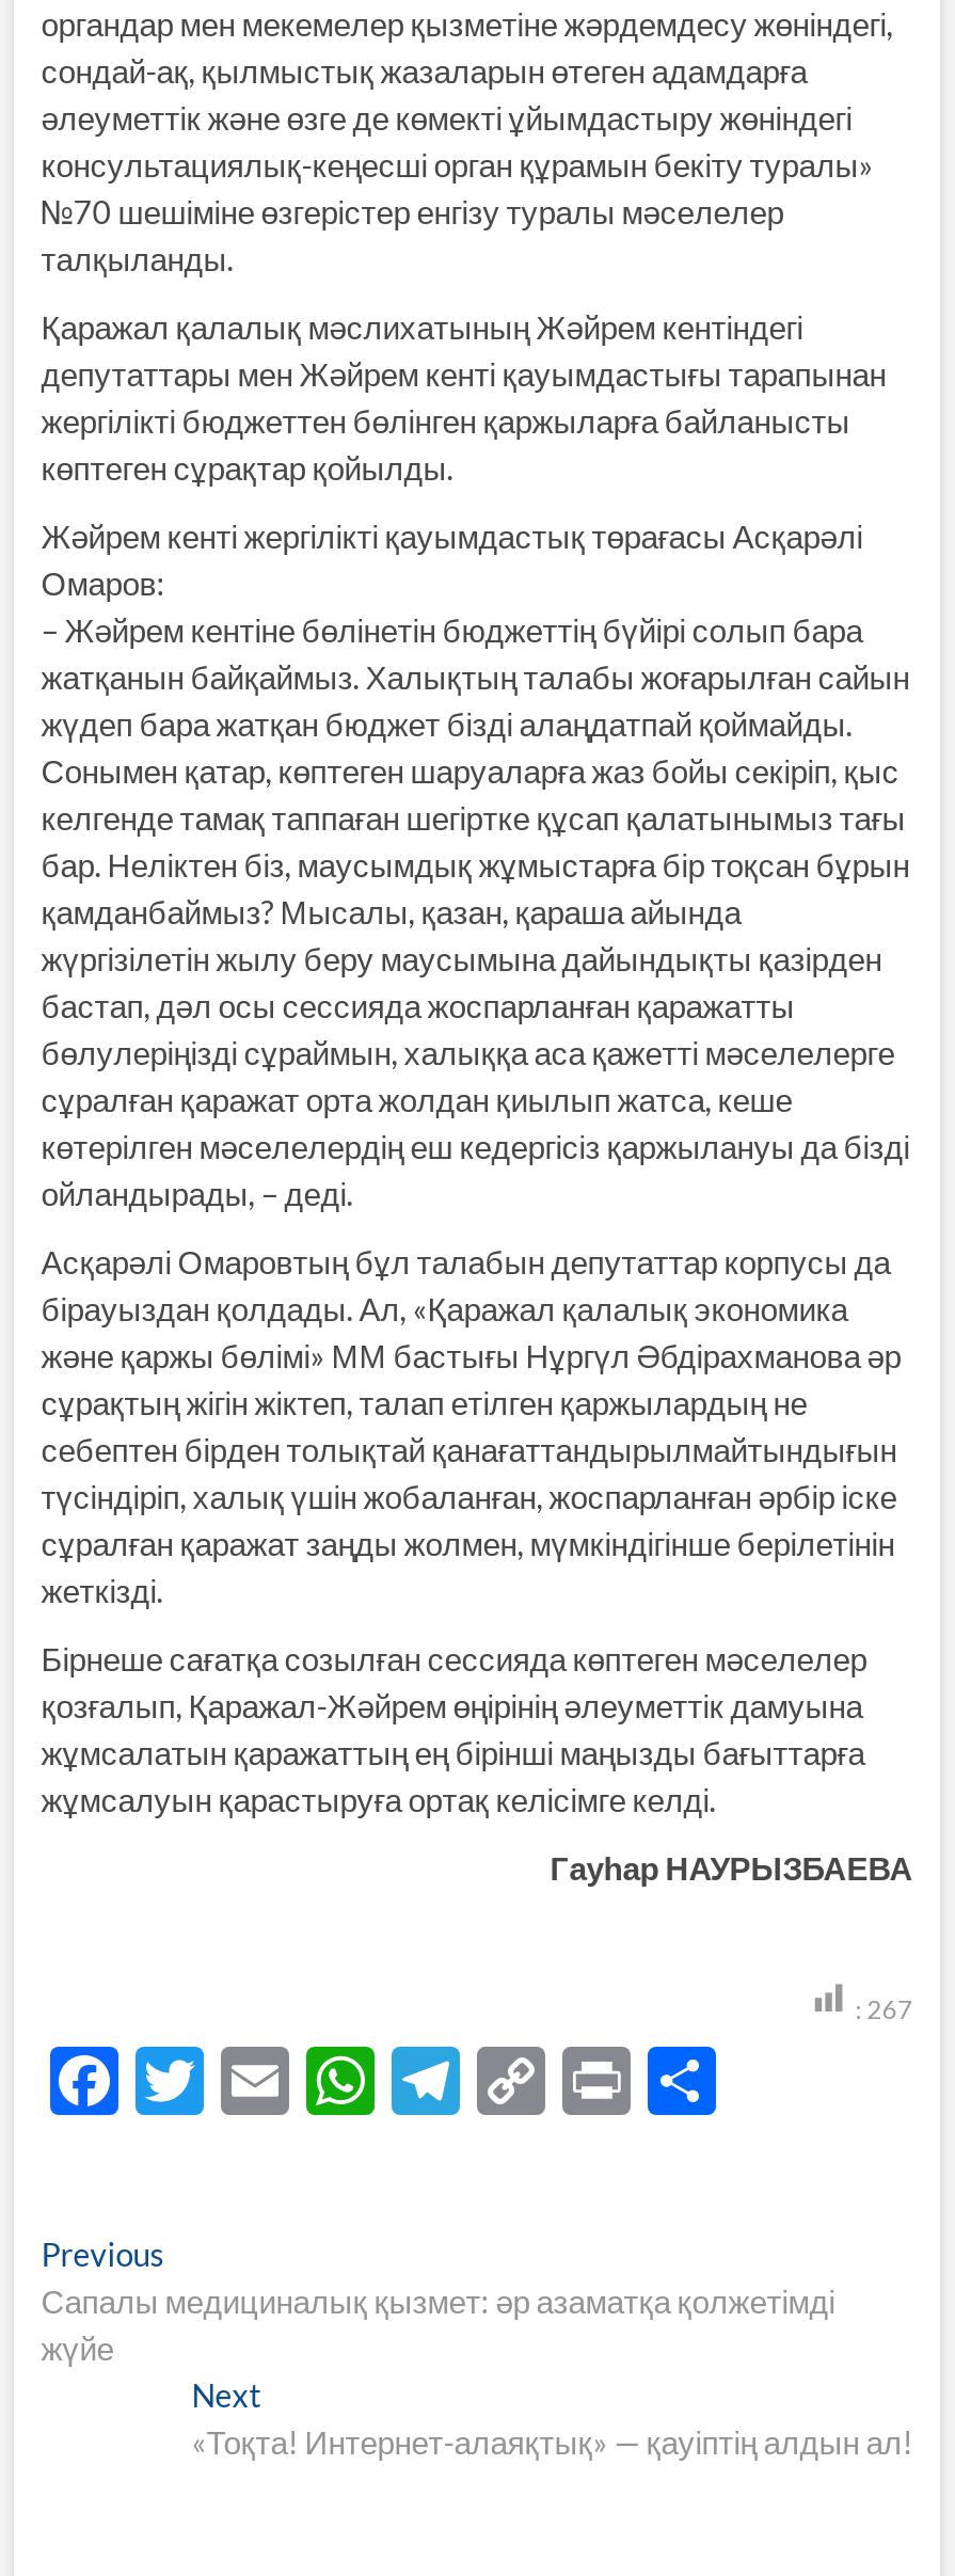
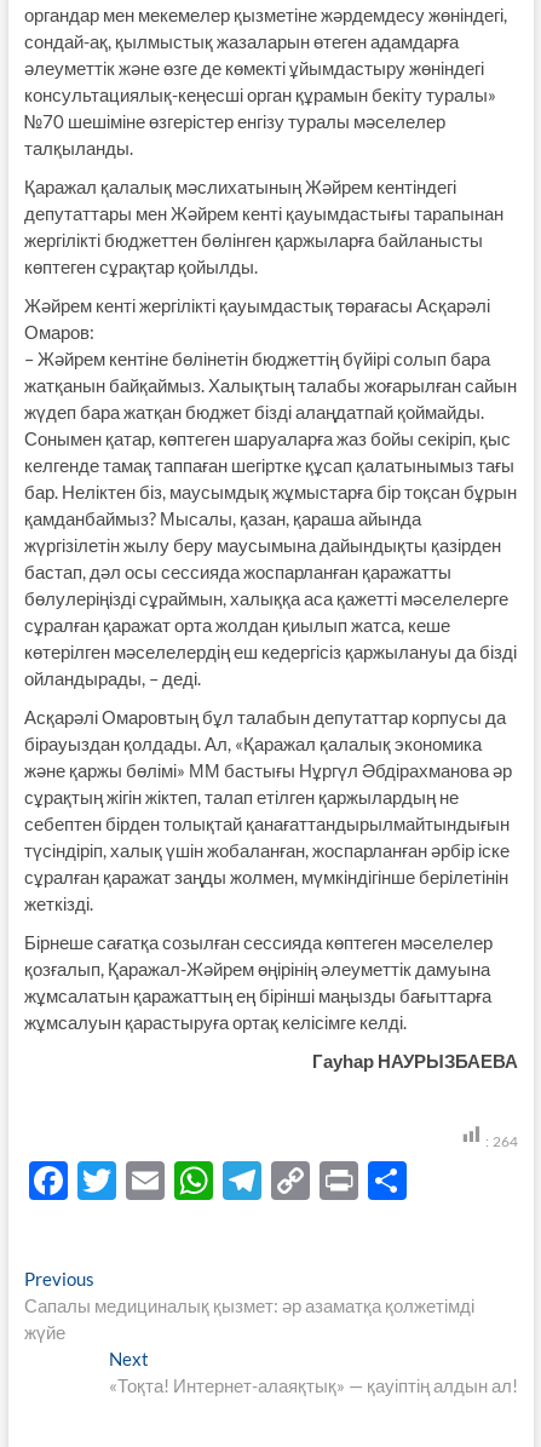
[855,1995,913,2027] : 267 -> [486,1132,518,1150] : 264

